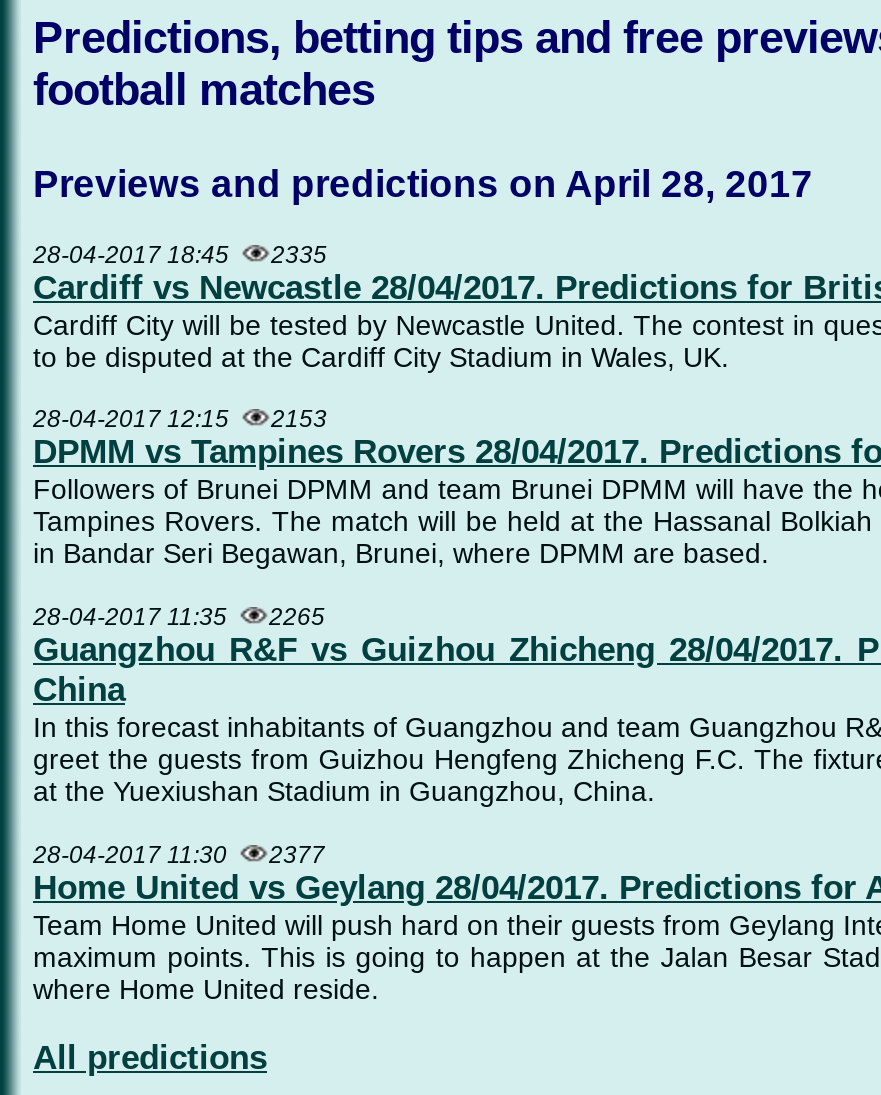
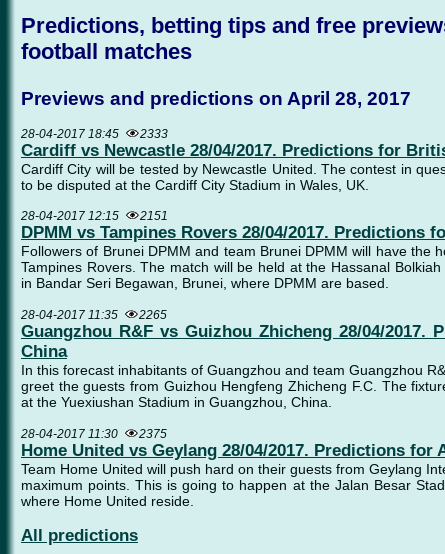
[33,240,327,268] 28-04-2017 18:45 2335 -> [21,127,168,141] 28-04-2017 18:45 2333
[33,406,327,434] 28-04-2017 12:15 2153 -> [21,209,168,223] 28-04-2017 12:15 2151
[33,841,325,869] 28-04-2017 11:30 2377 -> [21,427,167,441] 28-04-2017 11:30 2375

